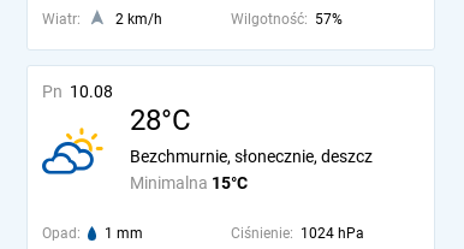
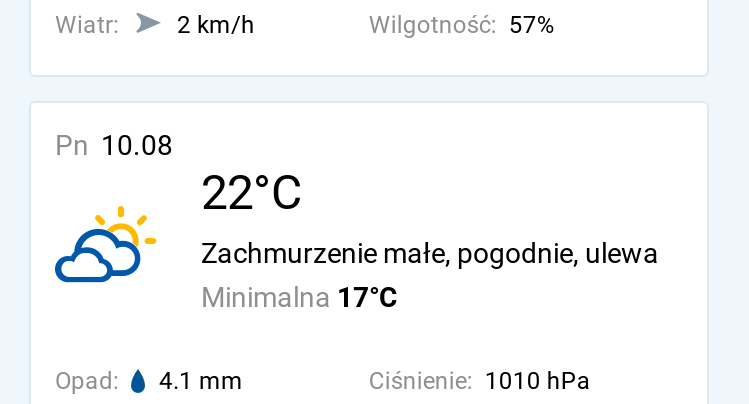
[130,103,191,137] 28°C -> [201,165,303,221] 22°C
[130,147,373,166] Bezchmurnie, słonecznie, deszcz -> [201,237,659,269] Zachmurzenie małe, pogodnie, ulewa
[130,173,248,192] Minimalna 15°C -> [201,281,397,313] Minimalna 17°C
[42,225,143,242] Opad: 1 mm -> [55,367,243,395] Opad: 4.1 mm
[231,225,364,242] Ciśnienie: 1024 hPa -> [369,367,591,395] Ciśnienie: 1010 hPa

